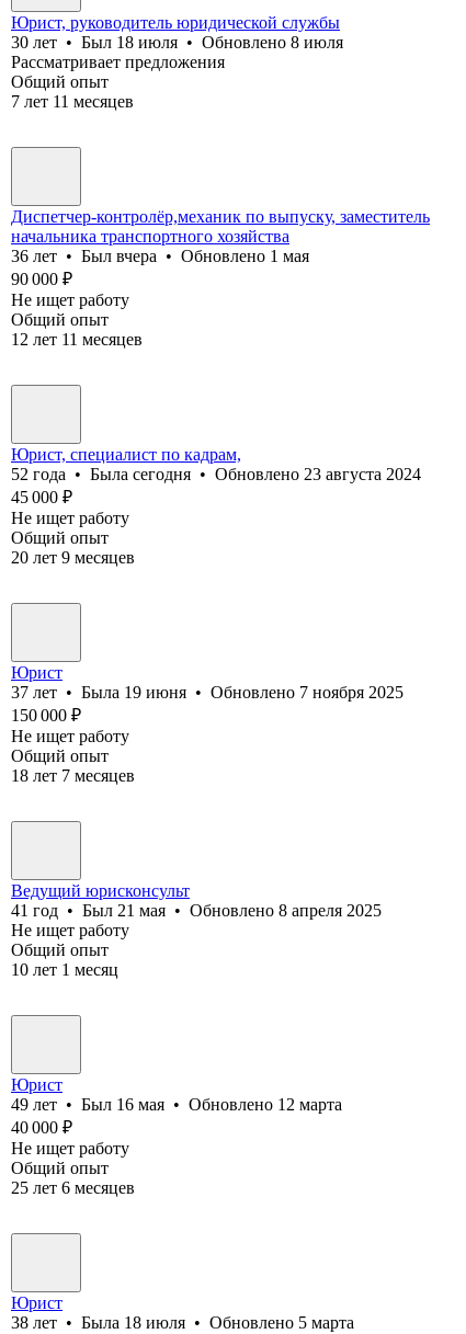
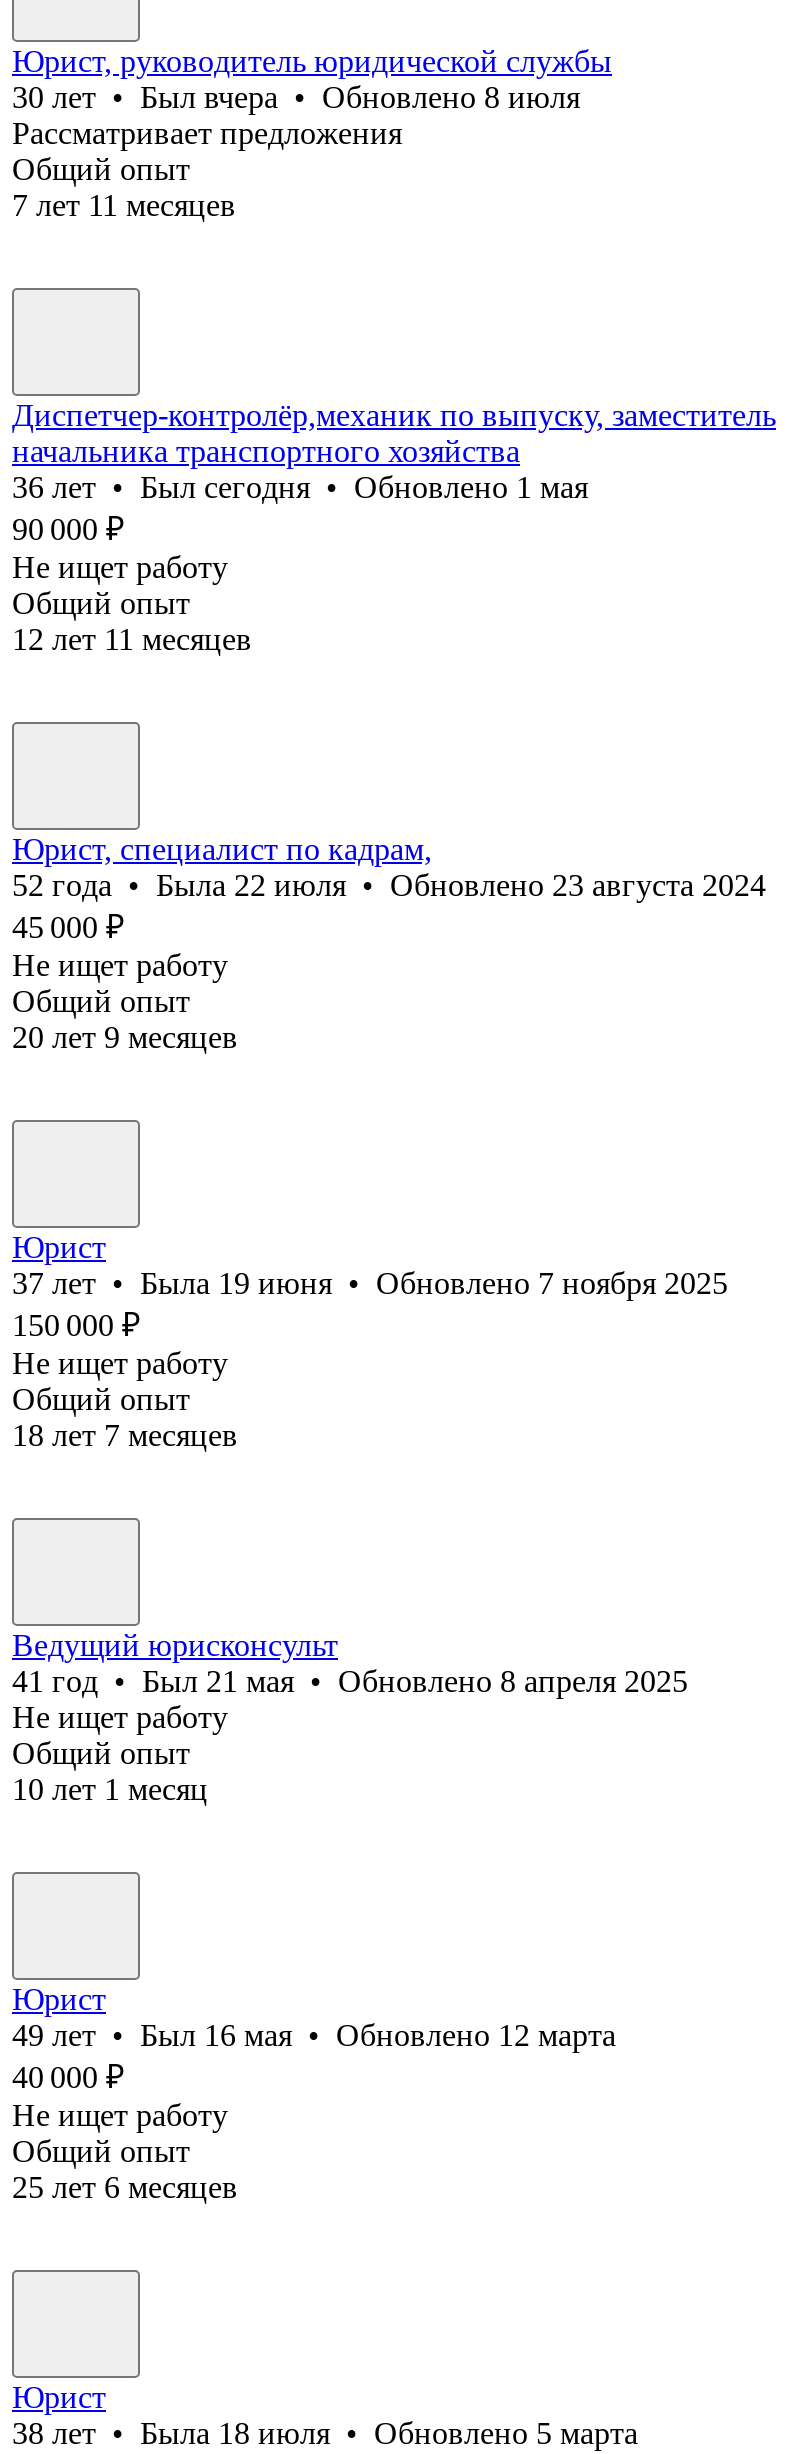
[11,33,343,51] 30 лет • Был 18 июля • Обновлено 8 июля -> [12,80,580,114] 30 лет • Был вчера • Обновлено 8 июля
[11,247,309,265] 36 лет • Был вчера • Обновлено 1 мая -> [12,470,588,504] 36 лет • Был сегодня • Обновлено 1 мая
[11,465,421,483] 52 года • Была сегодня • Обновлено 23 августа 2024 -> [12,868,766,902] 52 года • Была 22 июля • Обновлено 23 августа 2024

